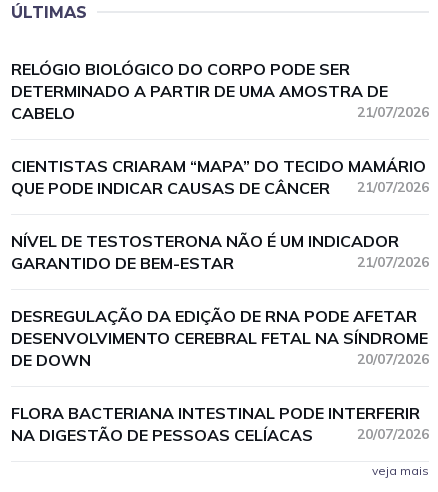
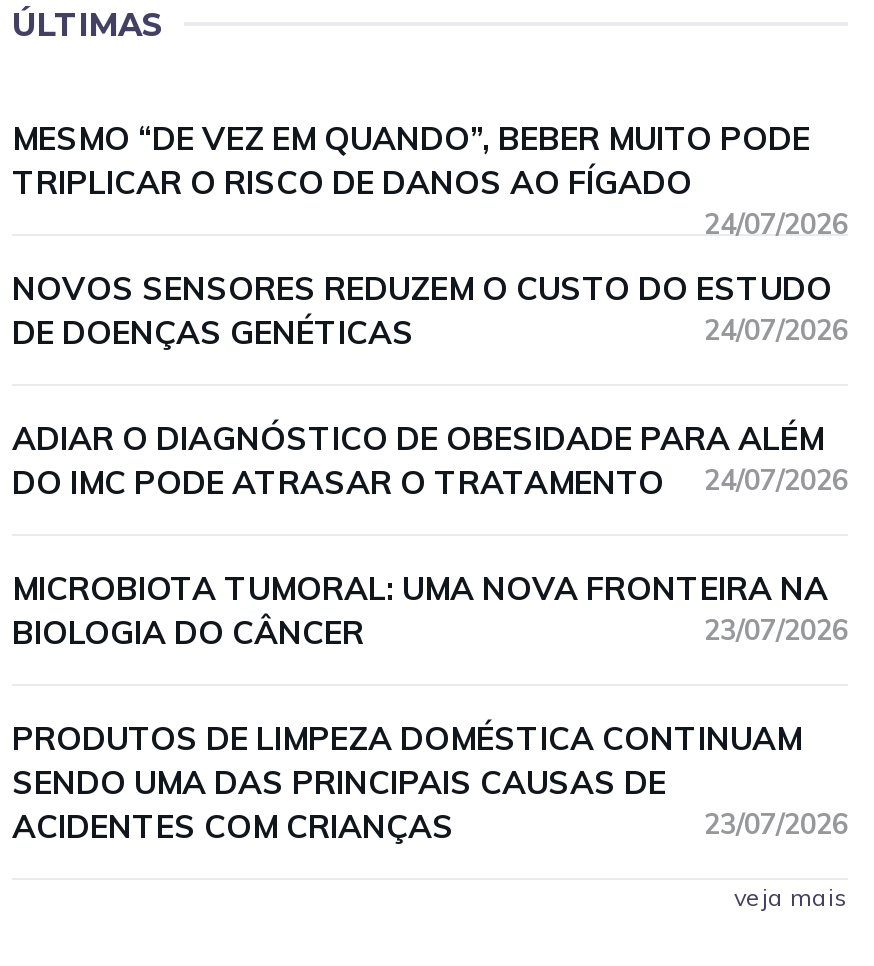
[11,59,429,123] RELÓGIO BIOLÓGICO DO CORPO PODE SER | DETERMINADO A PARTIR DE UMA AMOSTRA DE | CABELO | 21/07/2026 -> [12,118,848,242] MESMO “DE VEZ EM QUANDO”, BEBER MUITO PODE | TRIPLICAR O RISCO DE DANOS AO FÍGADO | 24/07/2026
[11,156,429,198] CIENTISTAS CRIARAM “MAPA” DO TECIDO MAMÁRIO | QUE PODE INDICAR CAUSAS DE CÂNCER | 21/07/2026 -> [12,268,848,352] NOVOS SENSORES REDUZEM O CUSTO DO ESTUDO | DE DOENÇAS GENÉTICAS | 24/07/2026
[11,231,429,273] NÍVEL DE TESTOSTERONA NÃO É UM INDICADOR | GARANTIDO DE BEM-ESTAR | 21/07/2026 -> [12,418,848,502] ADIAR O DIAGNÓSTICO DE OBESIDADE PARA ALÉM | DO IMC PODE ATRASAR O TRATAMENTO | 24/07/2026
[11,306,429,370] DESREGULAÇÃO DA EDIÇÃO DE RNA PODE AFETAR | DESENVOLVIMENTO CEREBRAL FETAL NA SÍNDROME | DE DOWN | 20/07/2026 -> [12,568,848,652] MICROBIOTA TUMORAL: UMA NOVA FRONTEIRA NA | BIOLOGIA DO CÂNCER | 23/07/2026
[11,403,429,445] FLORA BACTERIANA INTESTINAL PODE INTERFERIR | NA DIGESTÃO DE PESSOAS CELÍACAS | 20/07/2026 -> [12,718,848,846] PRODUTOS DE LIMPEZA DOMÉSTICA CONTINUAM | SENDO UMA DAS PRINCIPAIS CAUSAS DE | ACIDENTES COM CRIANÇAS | 23/07/2026

